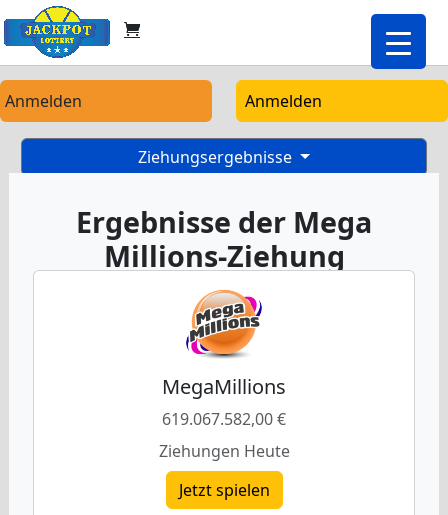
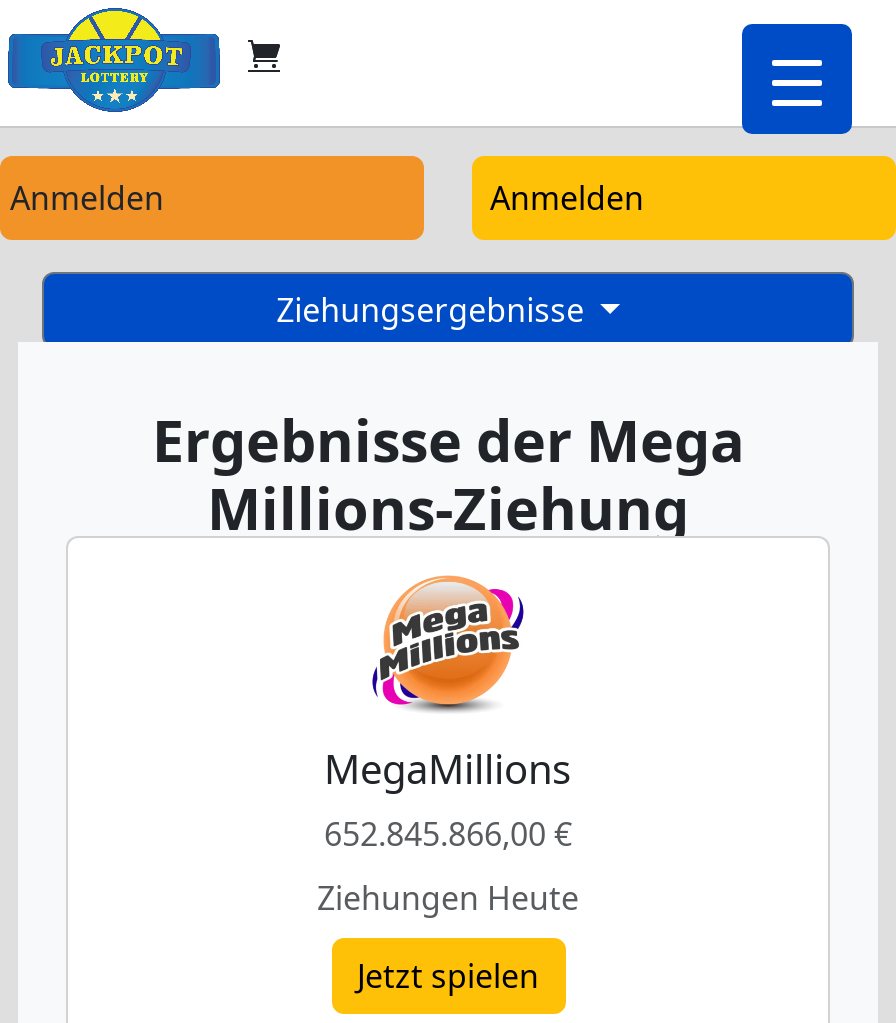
[162,408,286,430] 619.067.582,00 € -> [324,812,572,856] 652.845.866,00 €

